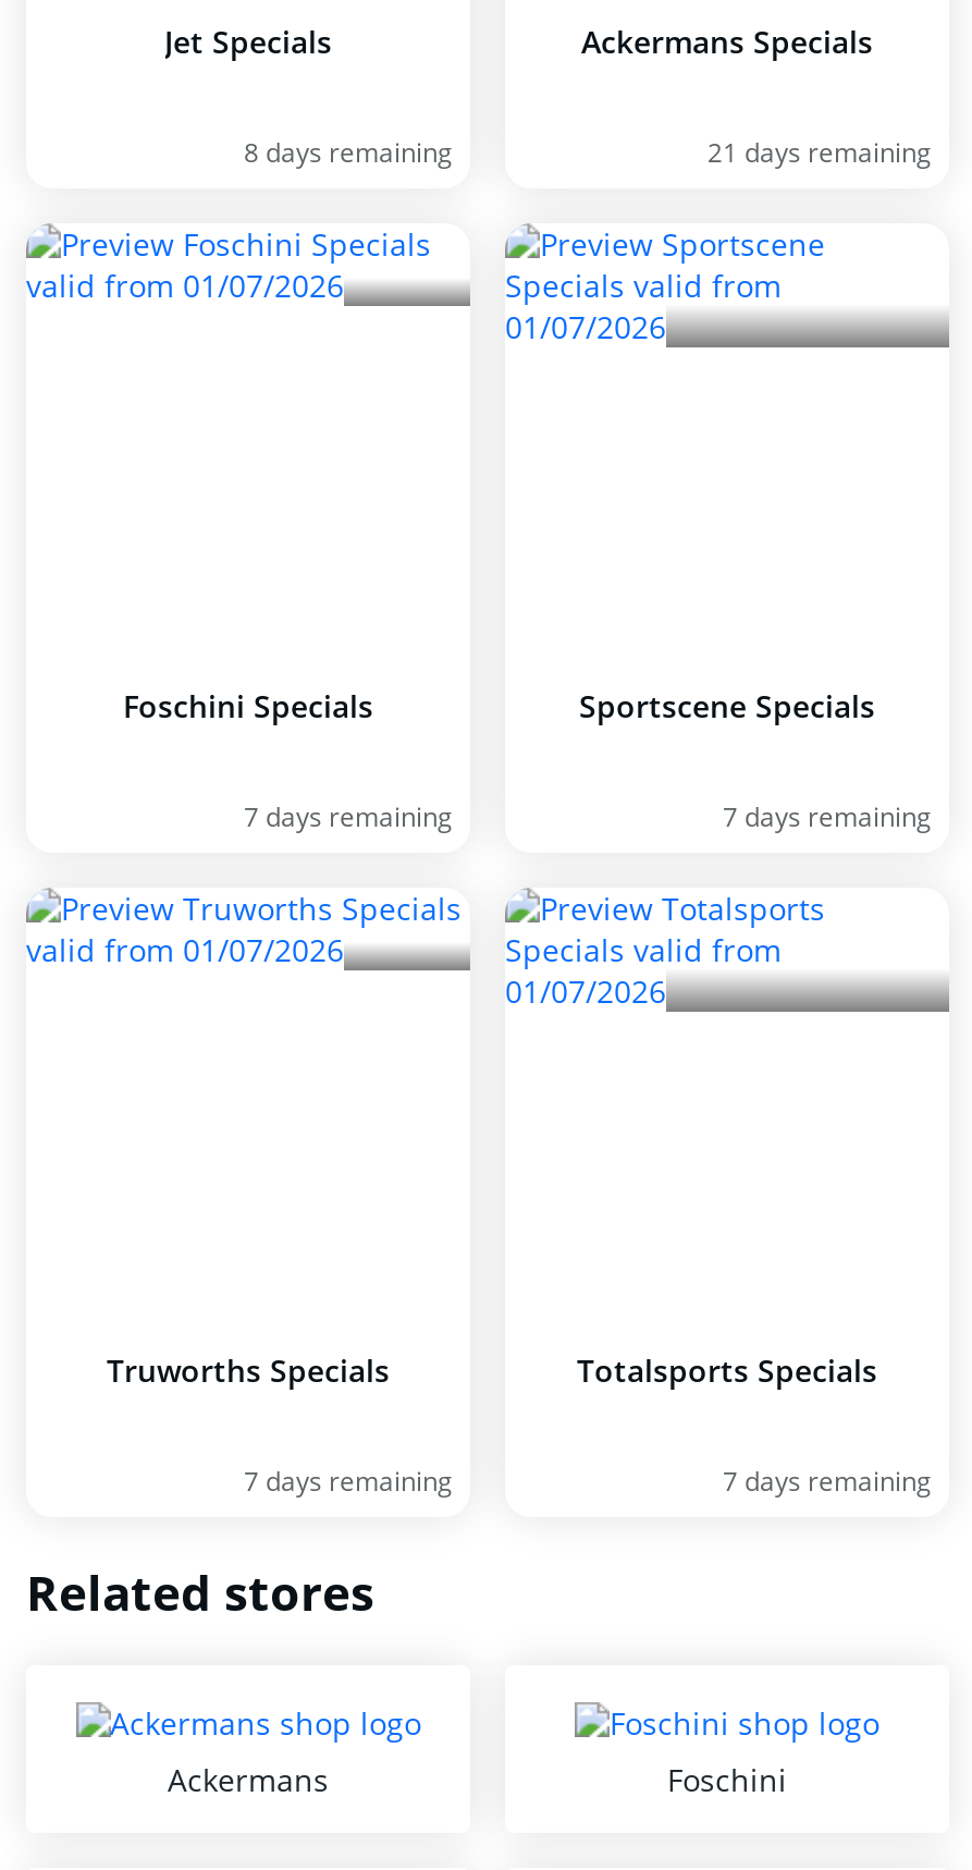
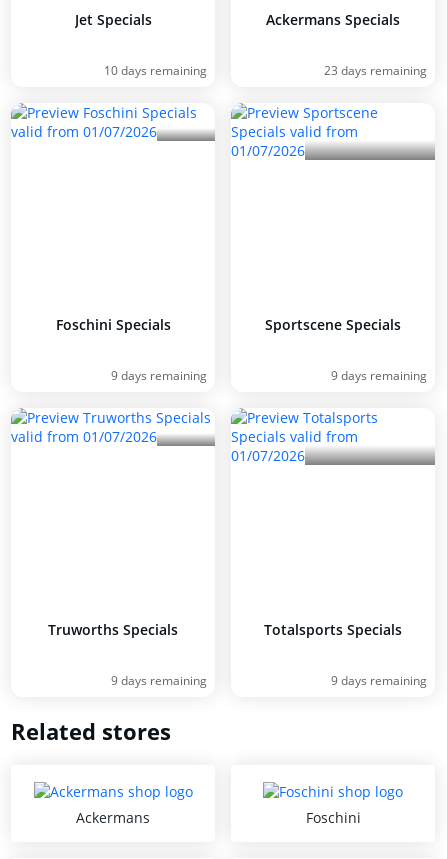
[244,134,453,171] 8 days remaining -> [104,62,207,79] 10 days remaining
[708,134,932,171] 21 days remaining -> [324,62,427,79] 23 days remaining
[244,798,453,835] 7 days remaining -> [111,367,207,384] 9 days remaining
[723,798,932,835] 7 days remaining -> [331,367,427,384] 9 days remaining
[244,1463,453,1500] 7 days remaining -> [111,672,207,689] 9 days remaining
[723,1463,932,1500] 7 days remaining -> [331,672,427,689] 9 days remaining

